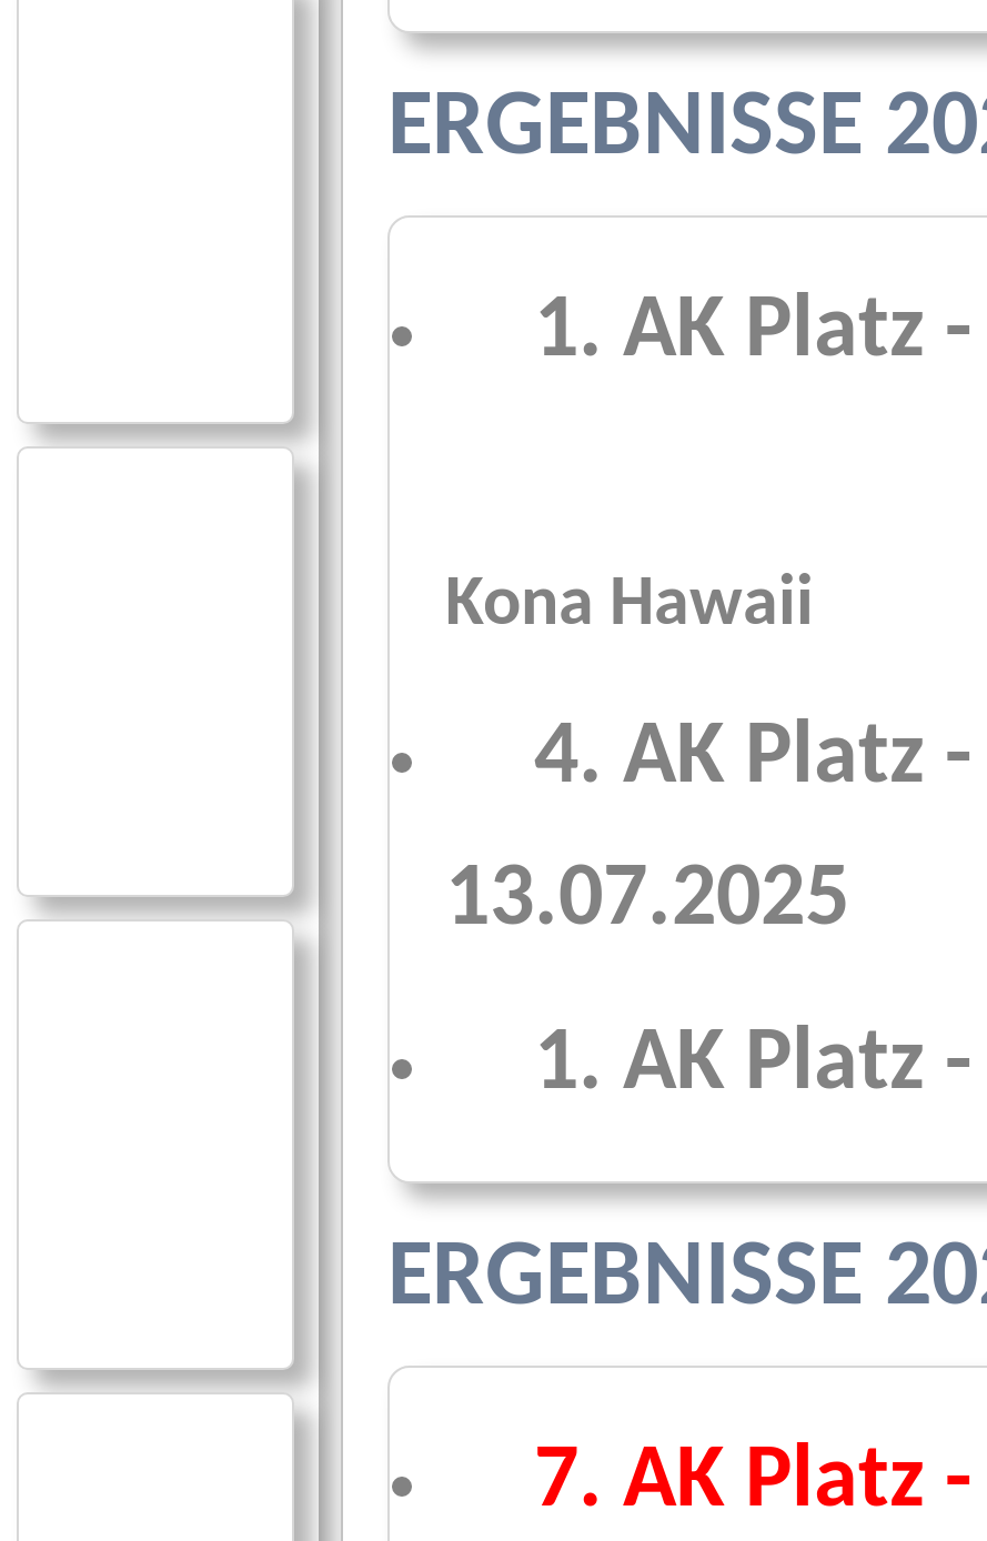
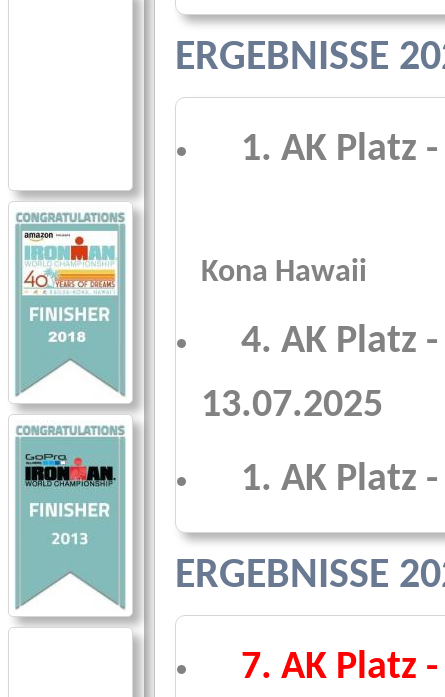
none -> [14,211,127,397] [image]
none -> [14,424,127,610] [image]

